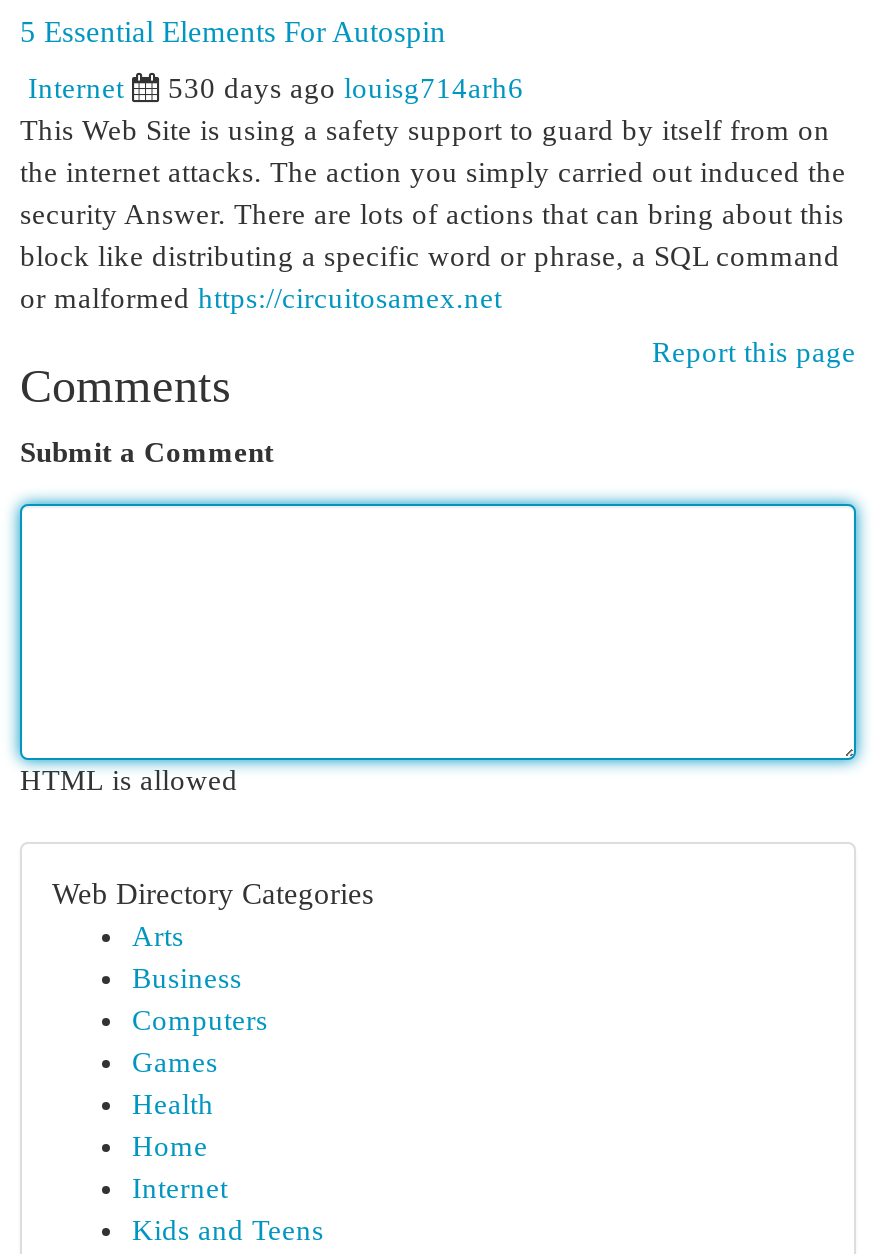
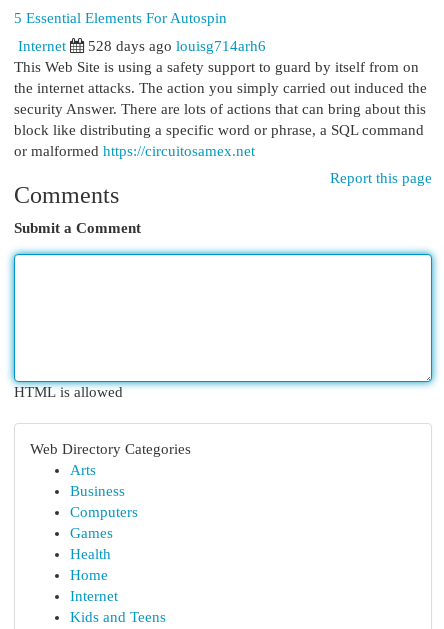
[168,72,524,104] 530 days ago louisg714arh6 -> [88,38,266,54] 528 days ago louisg714arh6

